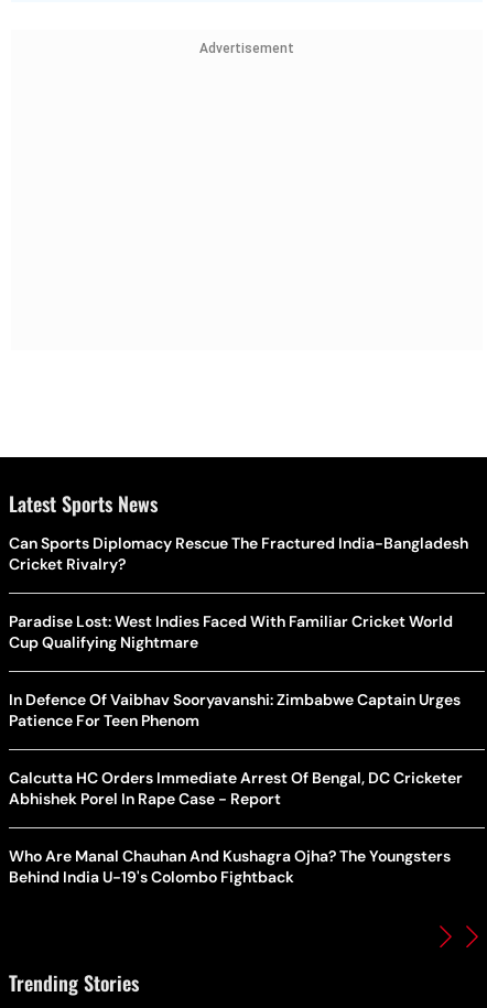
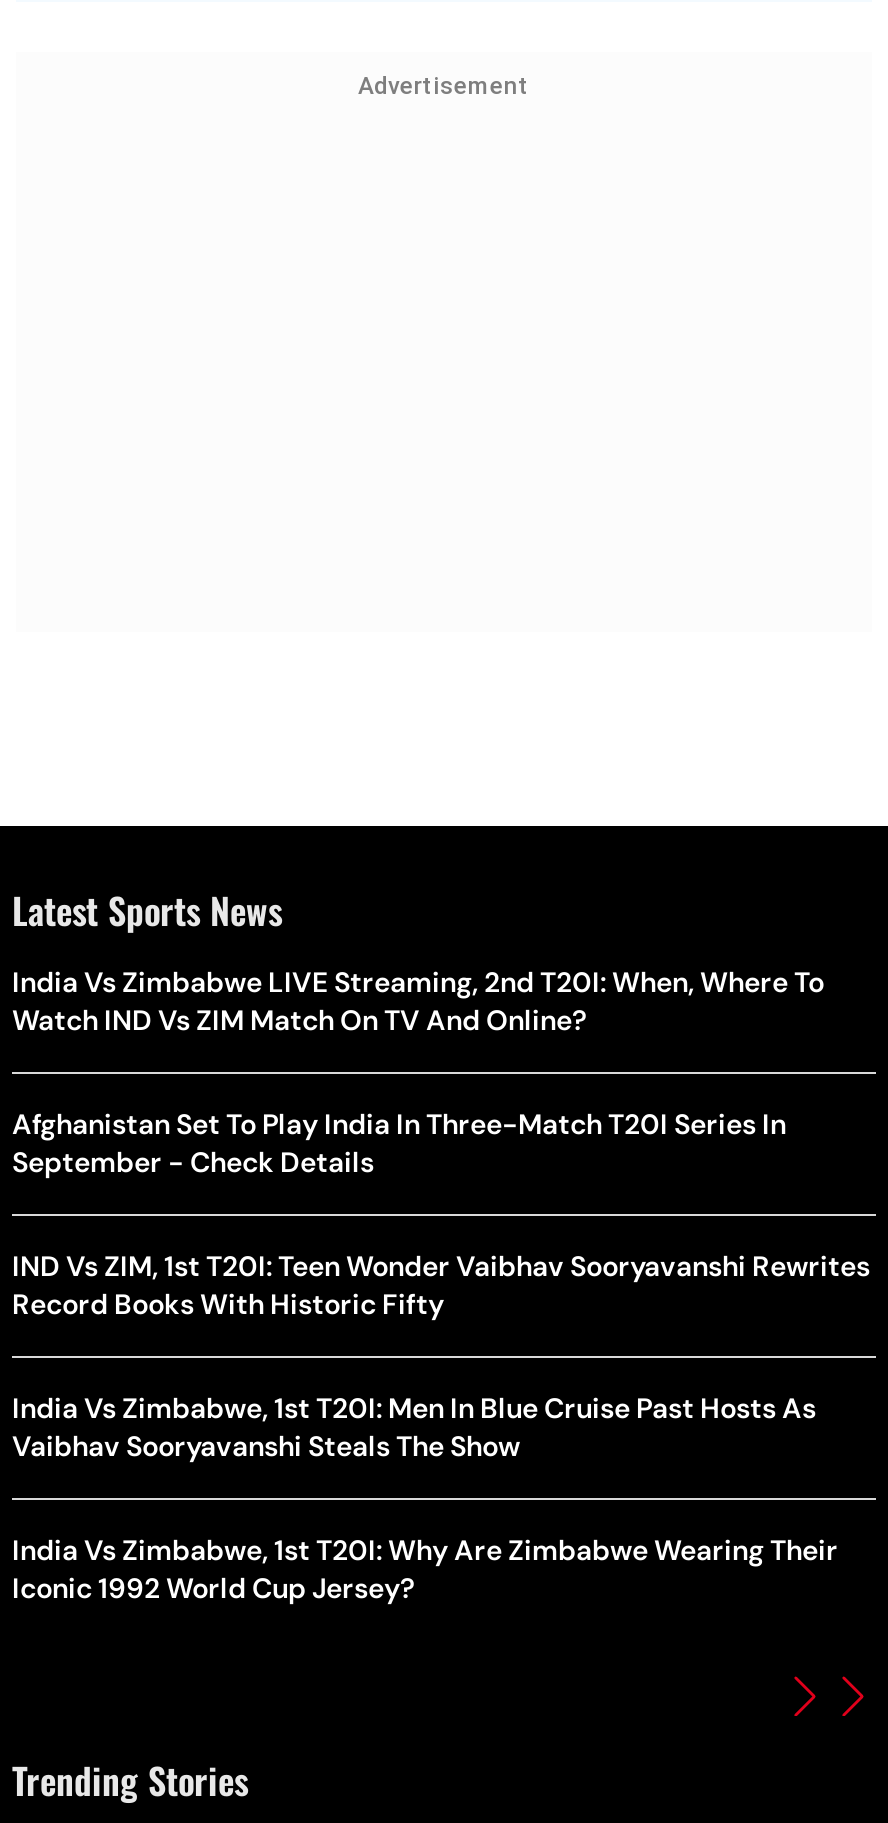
[9,533,468,573] Can Sports Diplomacy Rescue The Fractured India-Bangladesh | Cricket Rivalry? -> [12,965,824,1039] India Vs Zimbabwe LIVE Streaming, 2nd T20I: When, Where To | Watch IND Vs ZIM Match On TV And Online?
[9,611,453,652] Paradise Lost: West Indies Faced With Familiar Cricket World | Cup Qualifying Nightmare -> [12,1107,786,1181] Afghanistan Set To Play India In Three-Match T20I Series In | September - Check Details
[9,689,461,730] In Defence Of Vaibhav Sooryavanshi: Zimbabwe Captain Urges | Patience For Teen Phenom -> [12,1249,870,1323] IND Vs ZIM, 1st T20I: Teen Wonder Vaibhav Sooryavanshi Rewrites | Record Books With Historic Fifty
[9,767,463,808] Calcutta HC Orders Immediate Arrest Of Bengal, DC Cricketer | Abhishek Porel In Rape Case - Report -> [12,1391,816,1465] India Vs Zimbabwe, 1st T20I: Men In Blue Cruise Past Hosts As | Vaibhav Sooryavanshi Steals The Show
[9,846,451,886] Who Are Manal Chauhan And Kushagra Ojha? The Youngsters | Behind India U-19's Colombo Fightback -> [12,1533,838,1607] India Vs Zimbabwe, 1st T20I: Why Are Zimbabwe Wearing Their | Iconic 1992 World Cup Jersey?

